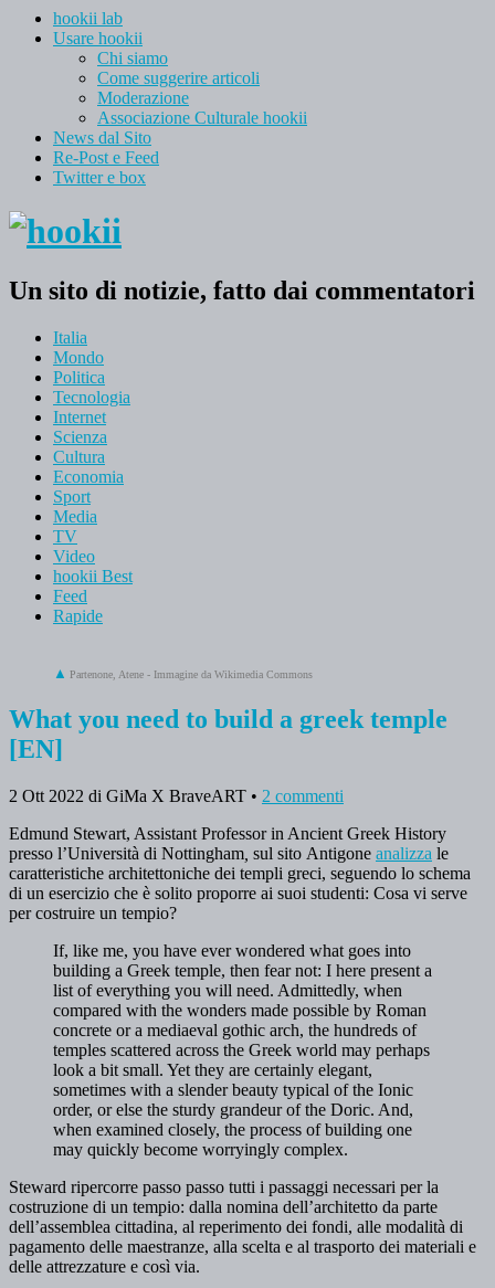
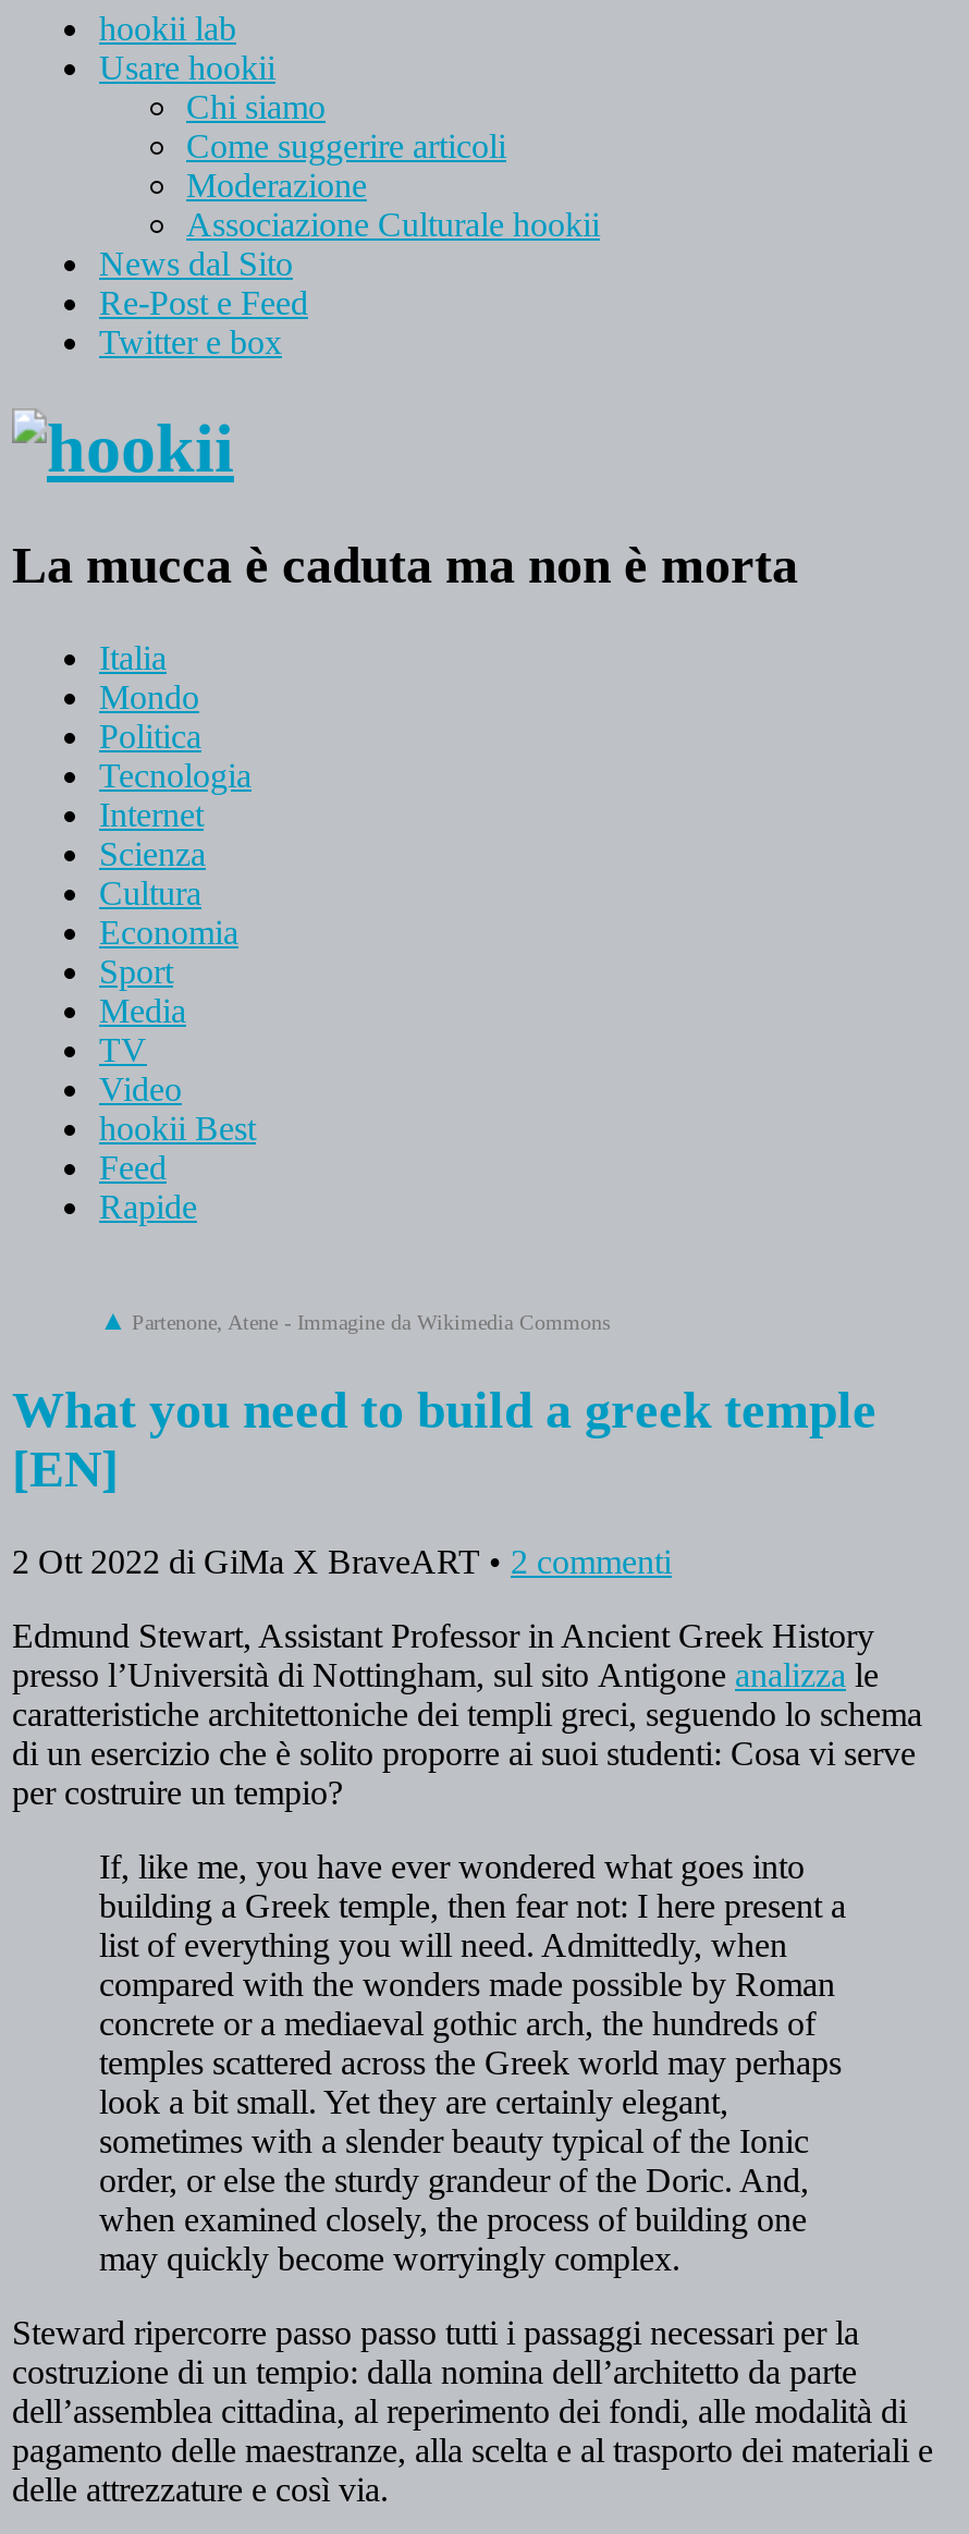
[9,276,475,305] Un sito di notizie, fatto dai commentatori -> [12,537,798,593] La mucca è caduta ma non è morta

